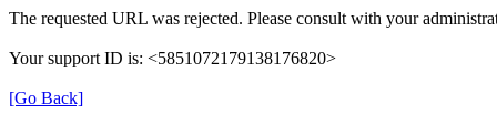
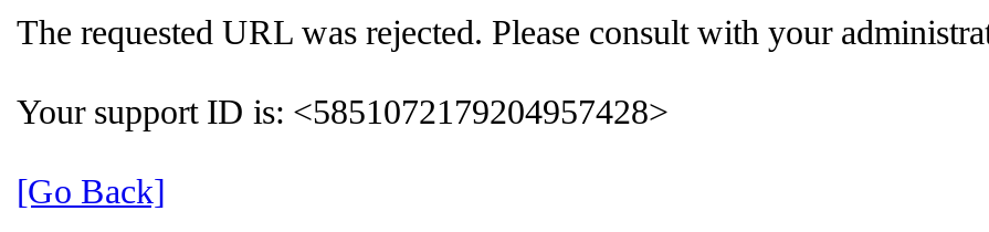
[9,49,336,67] Your support ID is: <5851072179138176820> -> [17,93,669,130] Your support ID is: <5851072179204957428>

